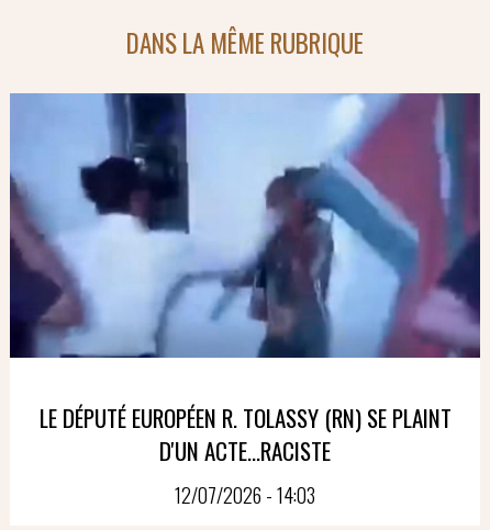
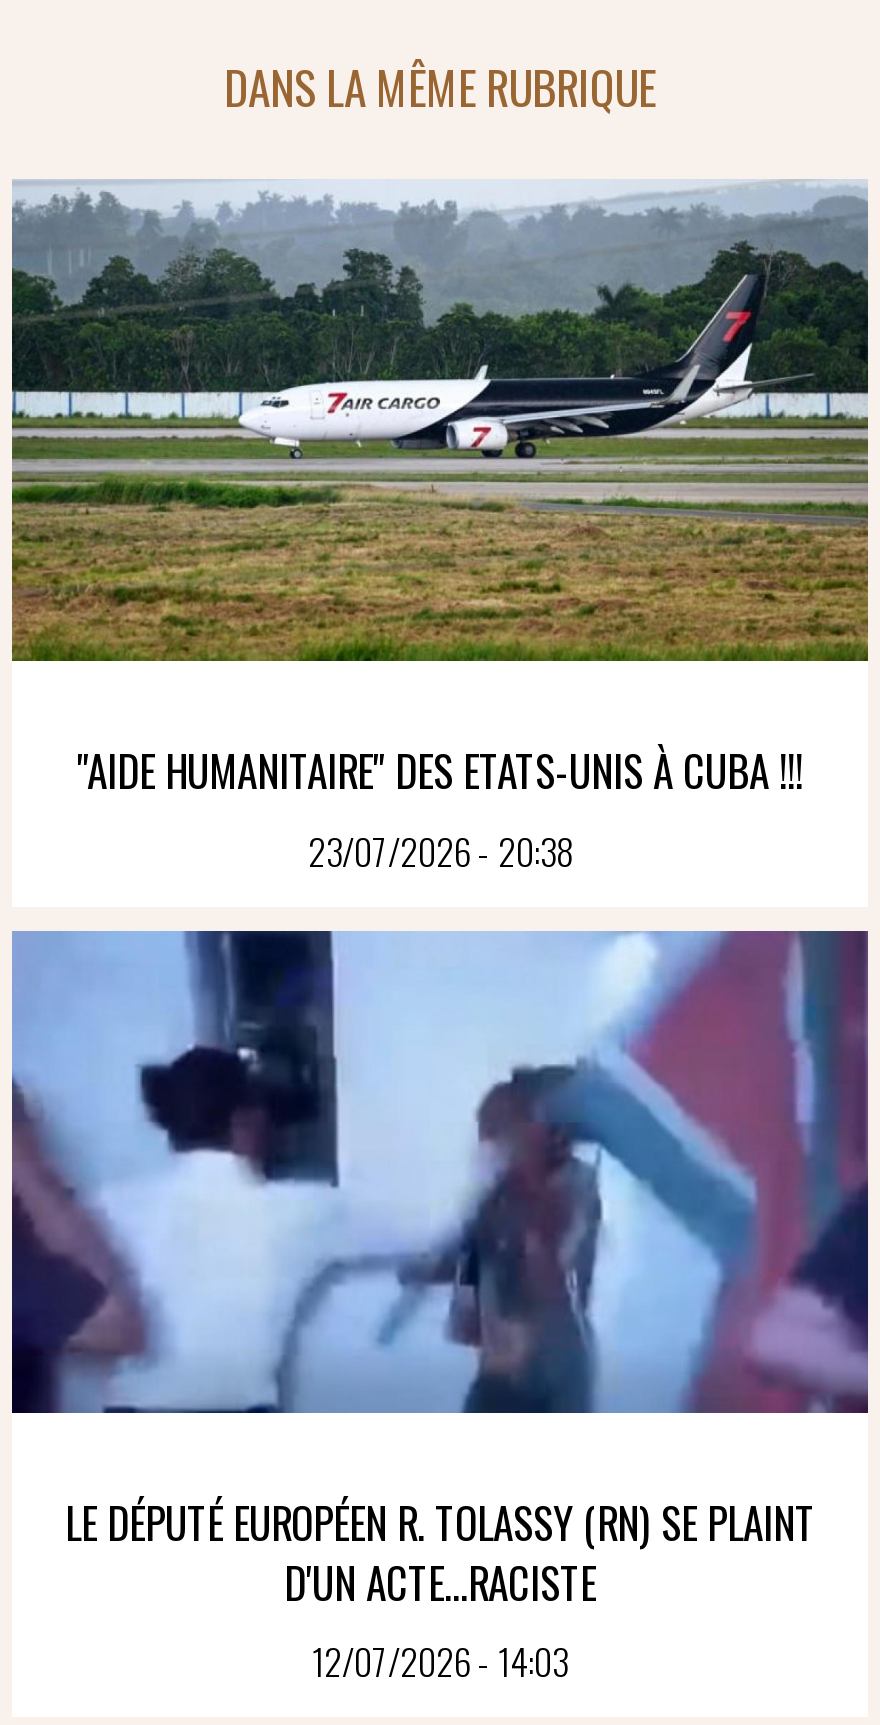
none -> [10,179,870,876] [image] | "AIDE HUMANITAIRE" DES ETATS-UNIS À CUBA !!! | 23/07/2026 - 20:38

